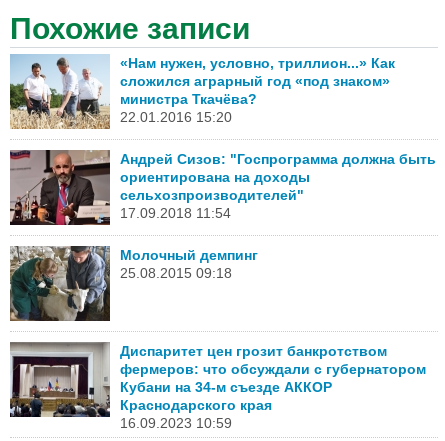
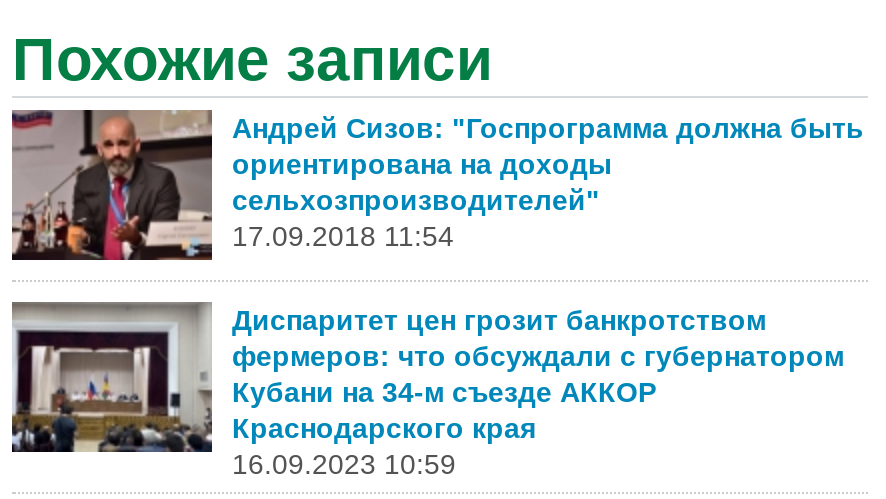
[10,54,395,130] [image] | «Нам нужен, условно, триллион...» Как | сложился аграрный год «под знаком» | министра Ткачёва? | 22.01.2016 15:20 -> none
[10,246,258,322] [image] | Молочный демпинг | 25.08.2015 09:18 -> none

